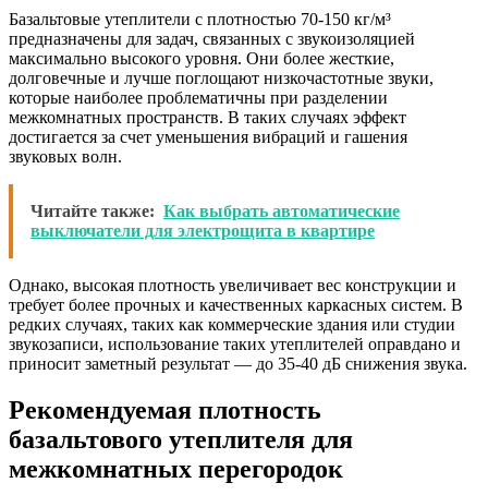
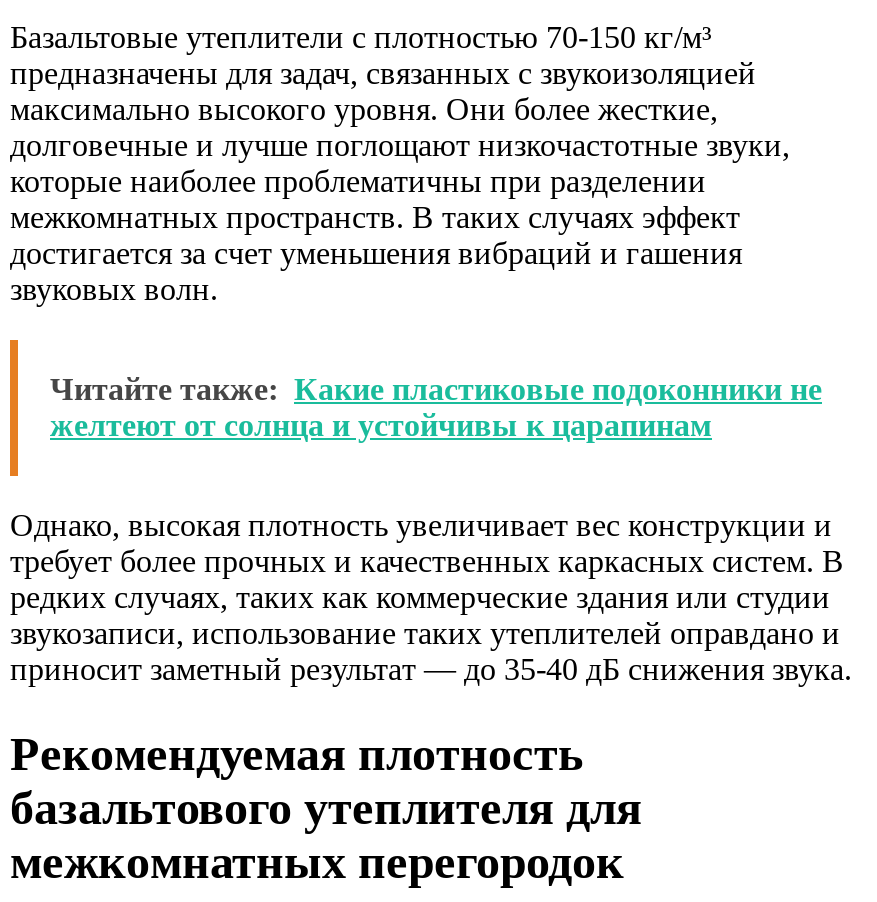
[30,201,400,239] Читайте также: Как выбрать автоматические | выключатели для электрощита в квартире -> [50,371,822,441] Читайте также: Какие пластиковые подоконники не | желтеют от солнца и устойчивы к царапинам

